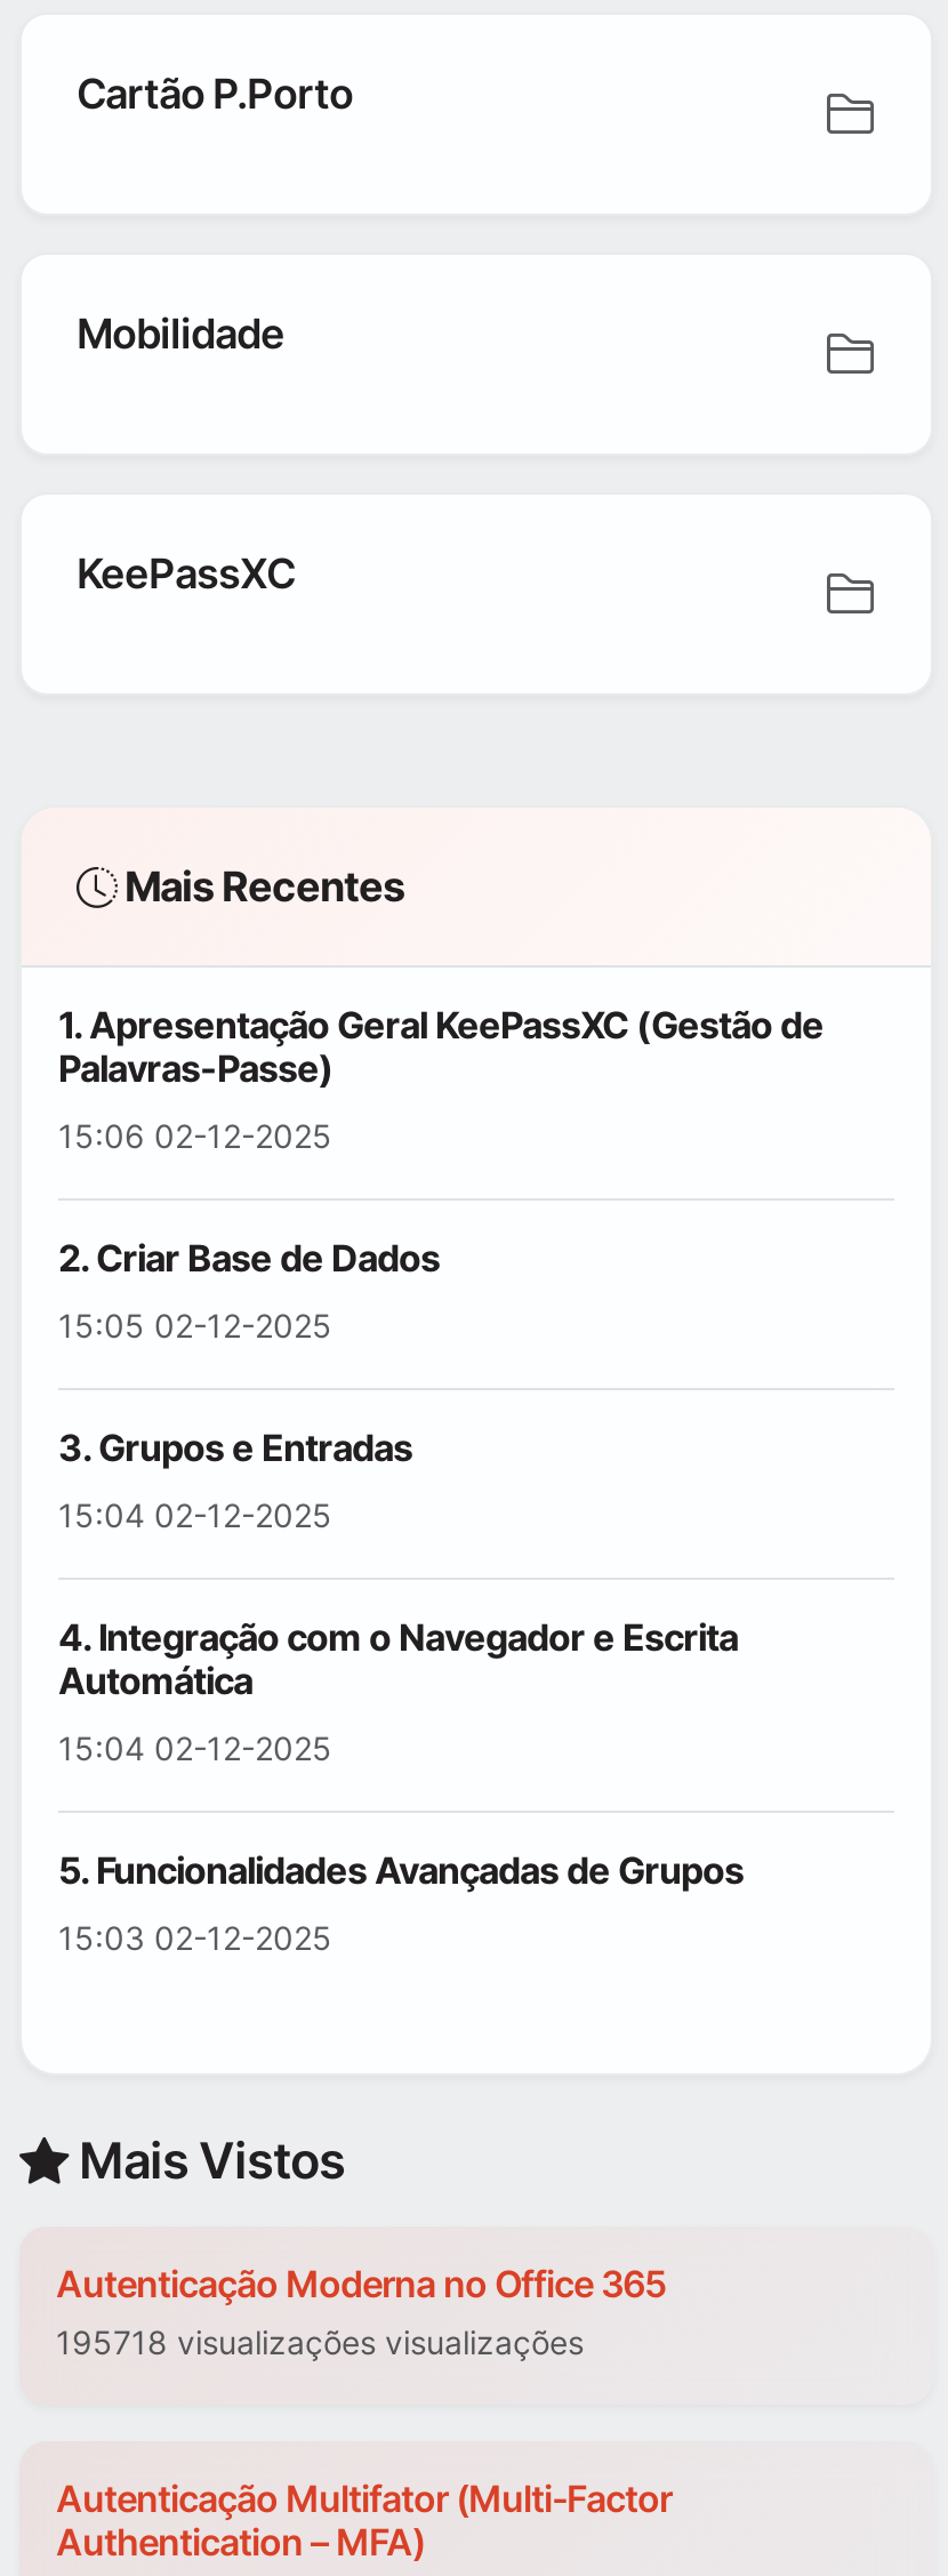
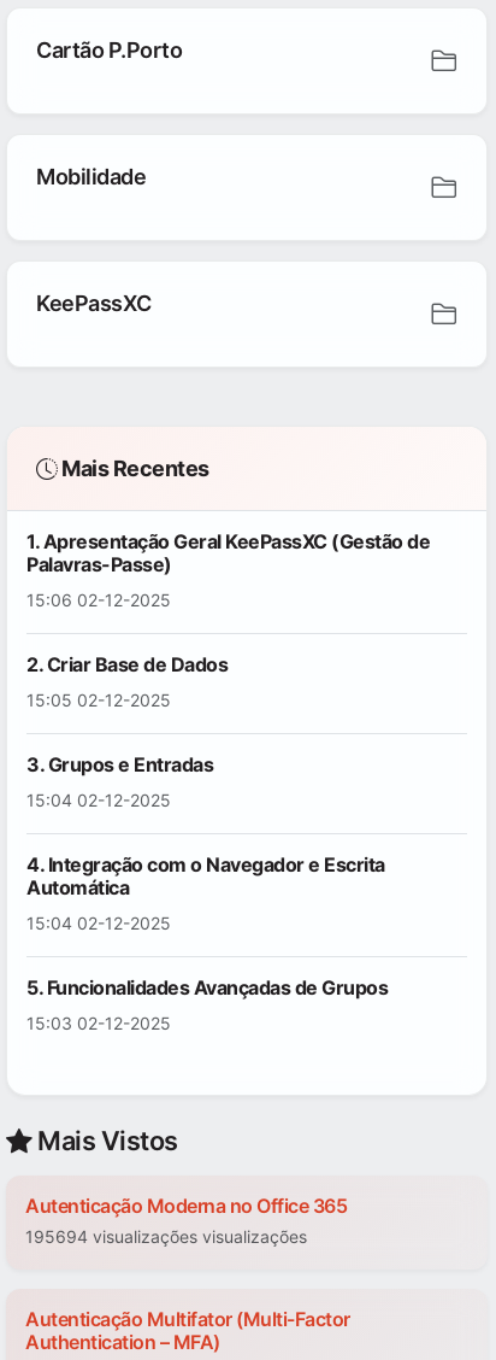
[56,2324,584,2362] 195718 visualizações visualizações -> [25,1227,307,1247] 195694 visualizações visualizações

